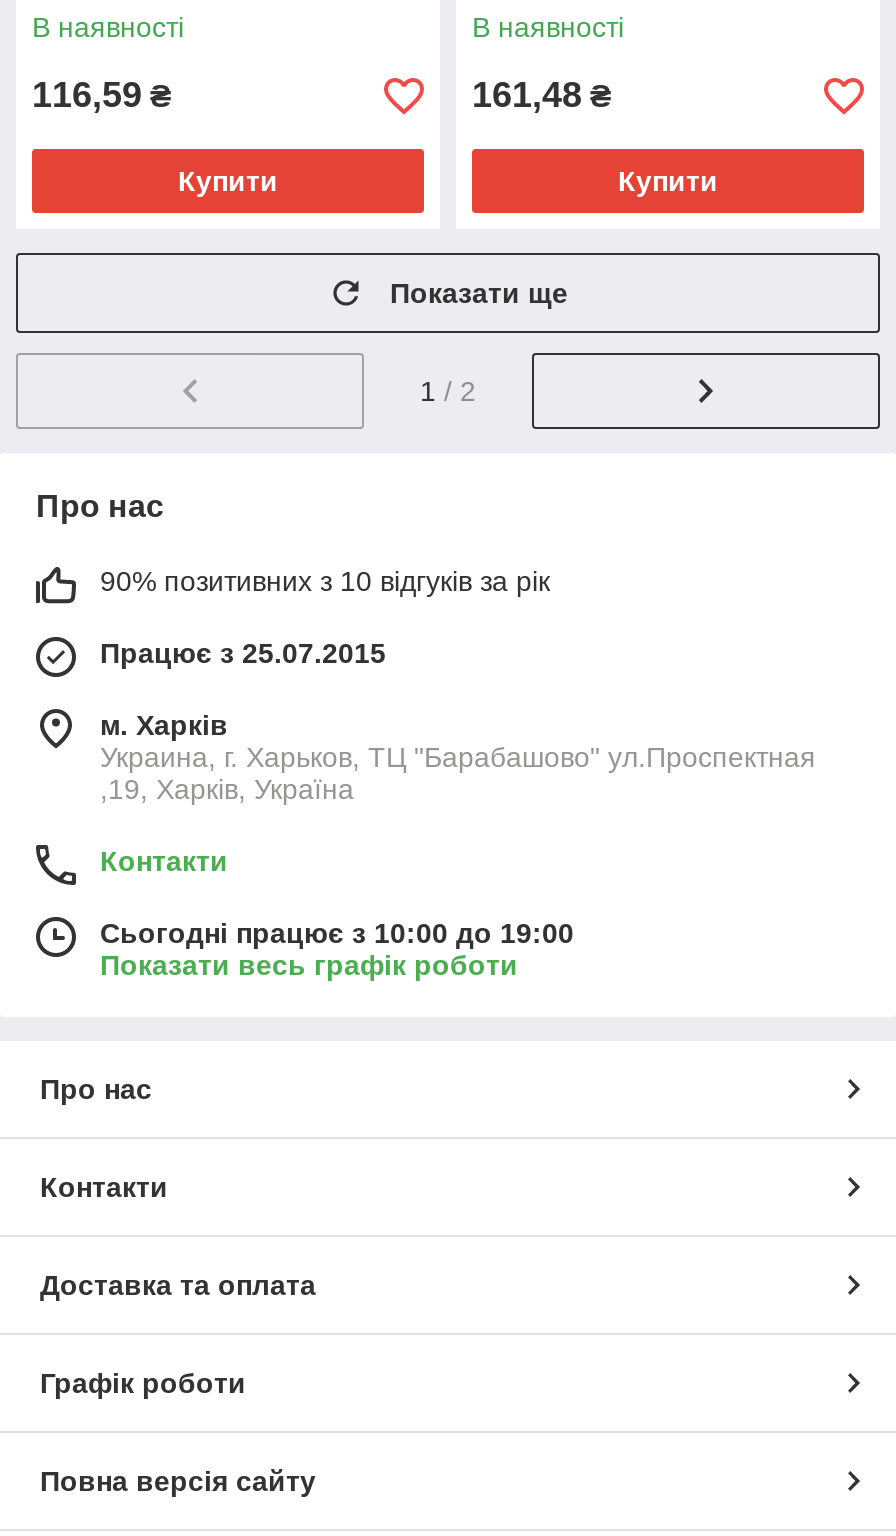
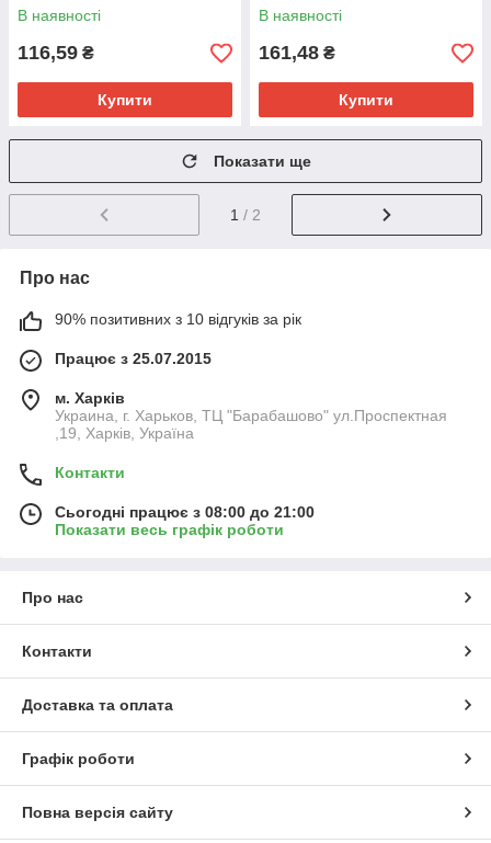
[100,917,574,949] Сьогодні працює з 10:00 до 19:00 -> [55,503,315,521] Сьогодні працює з 08:00 до 21:00

